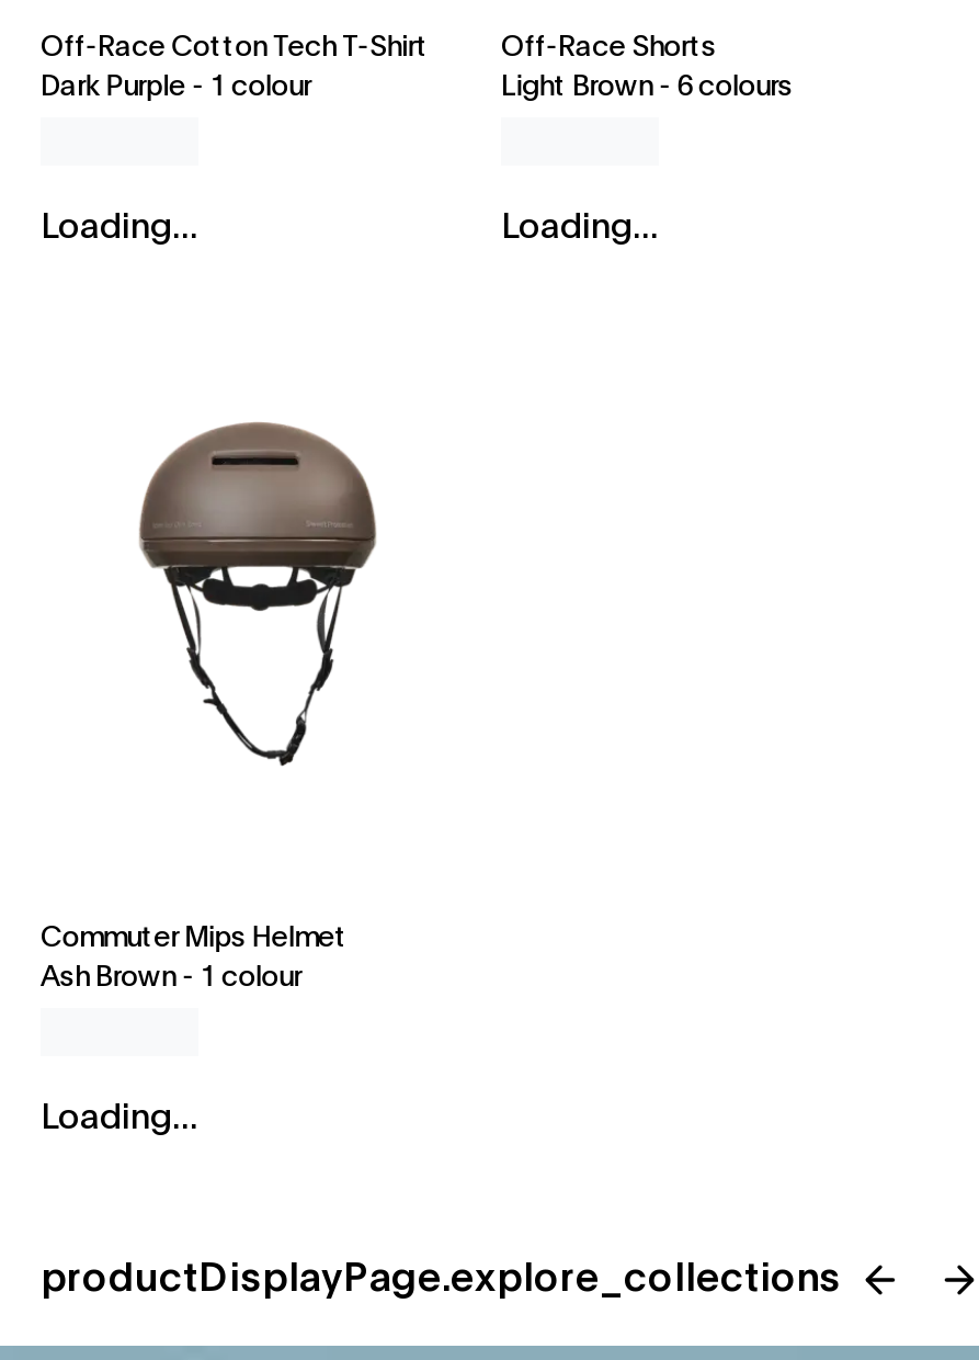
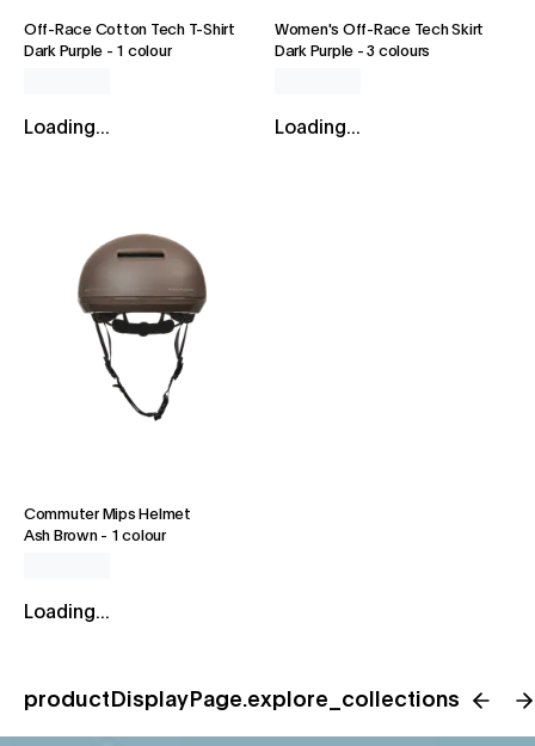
[501,34,793,102] Off-Race Shorts | Light Brown - 6 colours -> [275,22,484,59] Women's Off-Race Tech Skirt | Dark Purple - 3 colours

